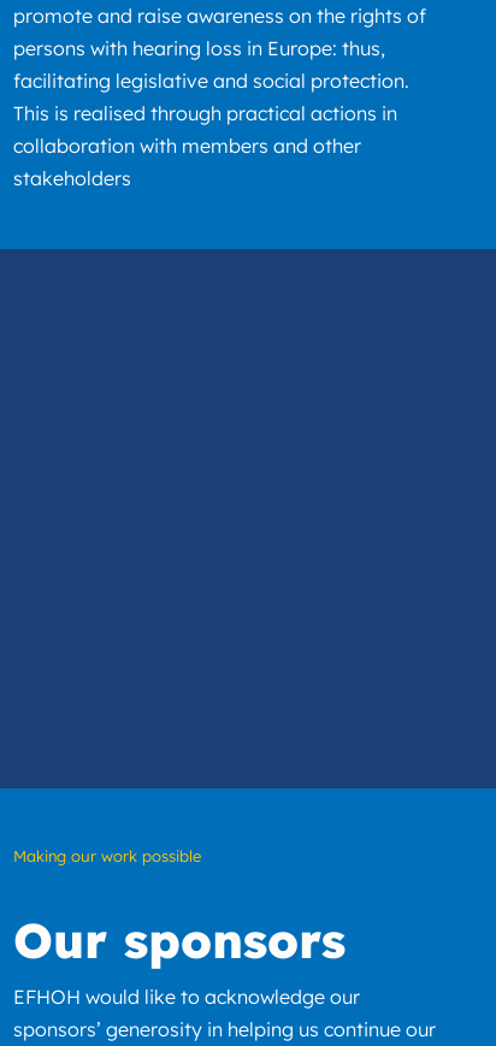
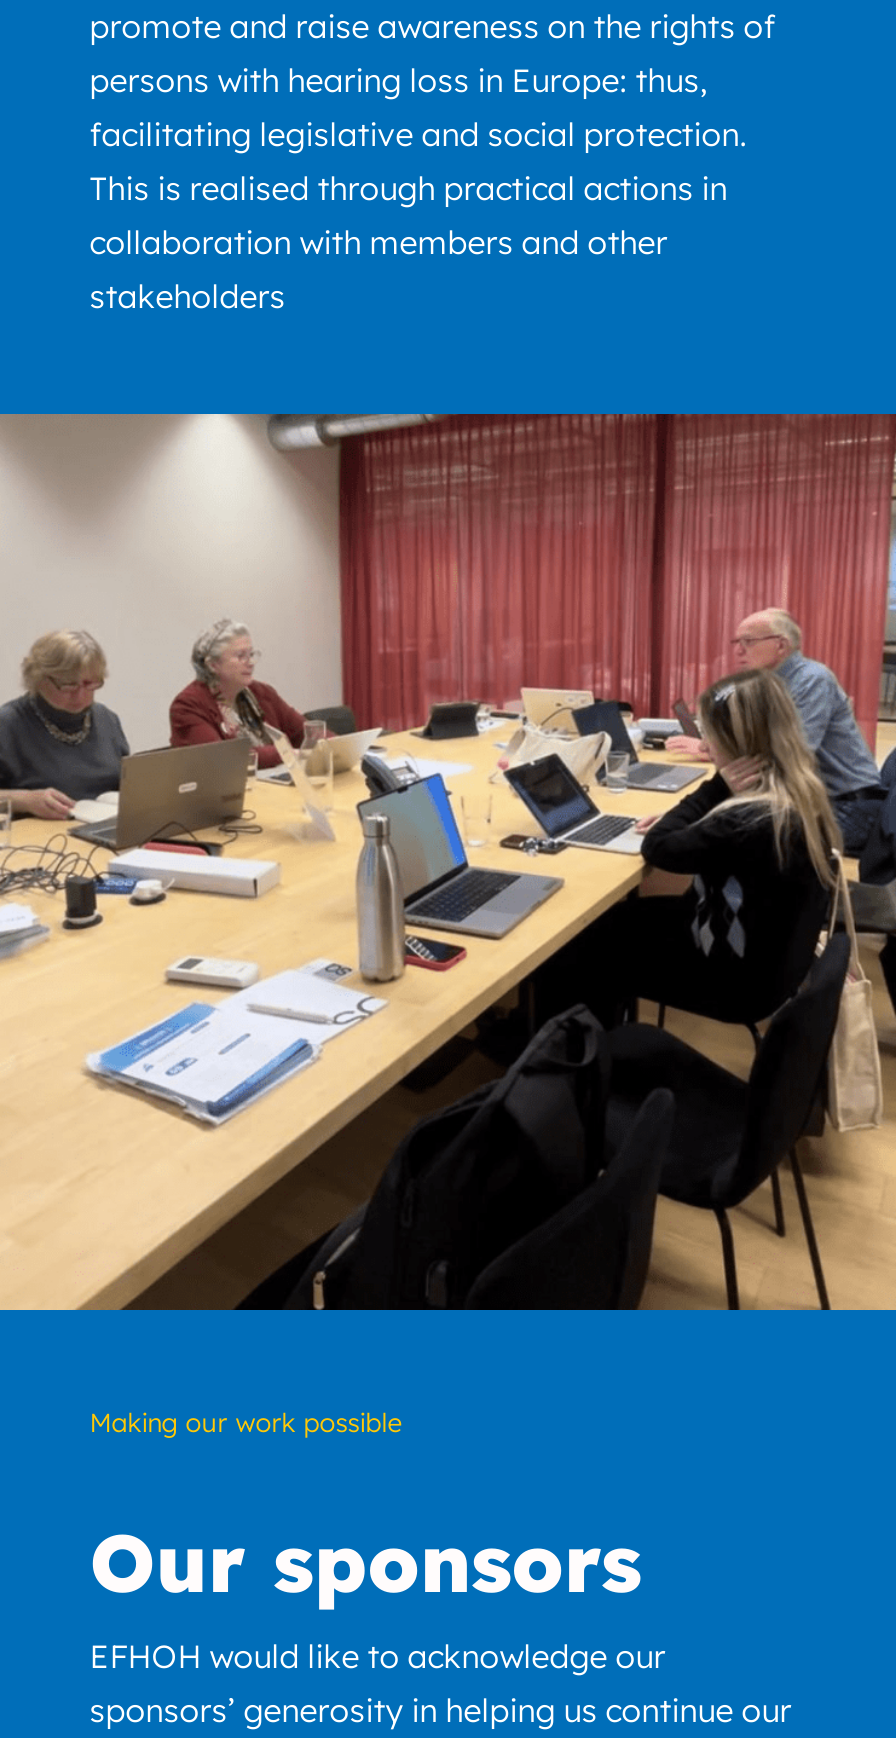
none -> [6,412,890,1312] [image]

